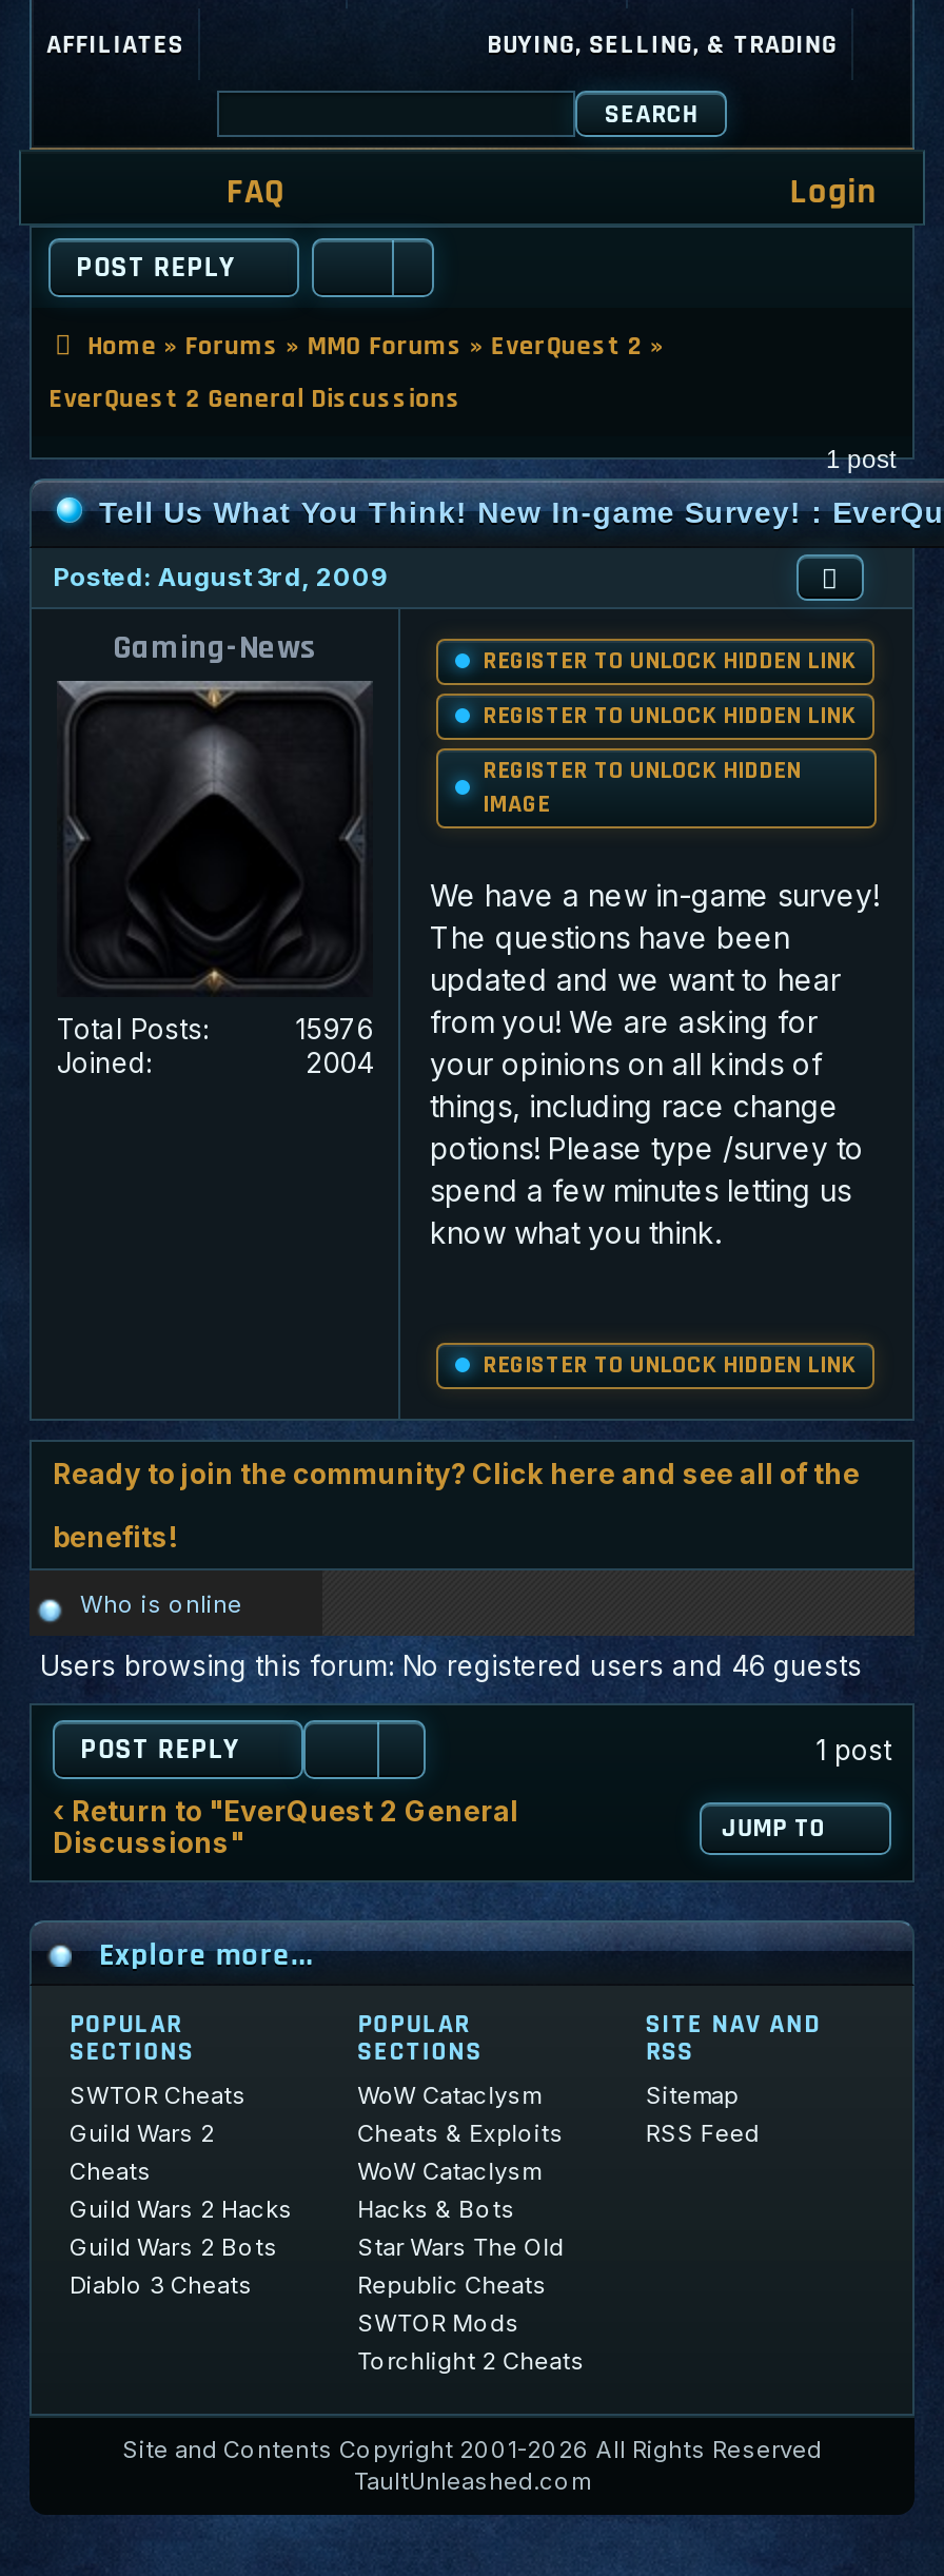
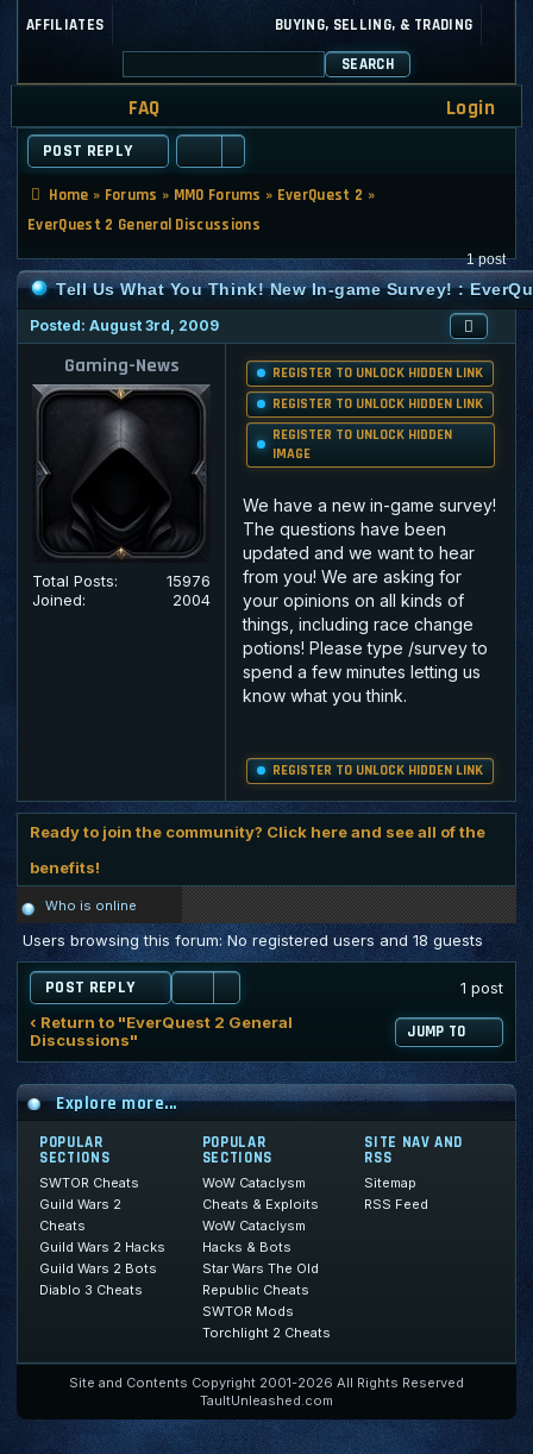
[40,1647,862,1681] Users browsing this forum: No registered users and 46 guests -> [23,930,483,949] Users browsing this forum: No registered users and 18 guests

